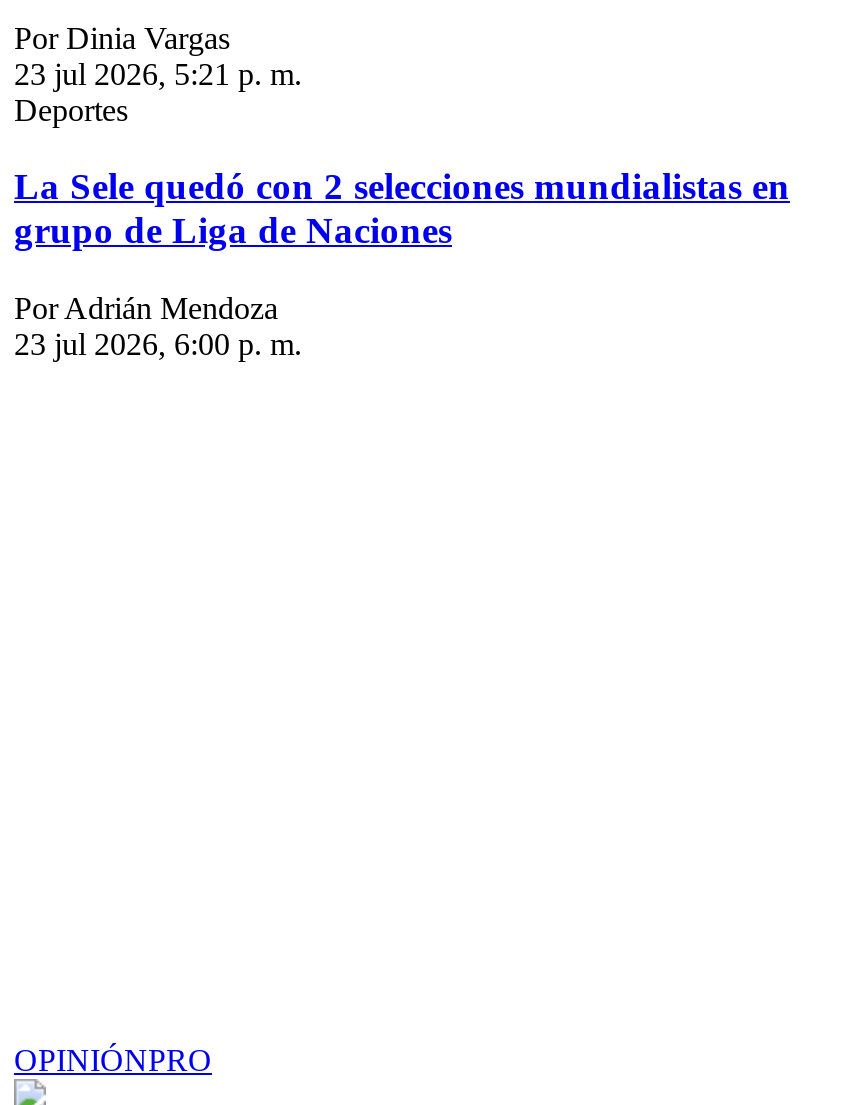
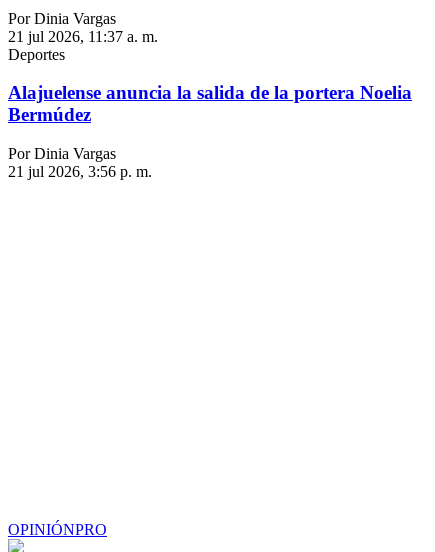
[14,56,302,90] 23 jul 2026, 5:21 p. m. -> [8,28,158,45] 21 jul 2026, 11:37 a. m.
[14,166,790,252] La Sele quedó con 2 selecciones mundialistas en | grupo de Liga de Naciones -> [8,82,412,125] Alajuelense anuncia la salida de la portera Noelia | Bermúdez
[14,291,302,361] Por Adrián Mendoza | 23 jul 2026, 6:00 p. m. -> [8,145,152,180] Por Dinia Vargas | 21 jul 2026, 3:56 p. m.

